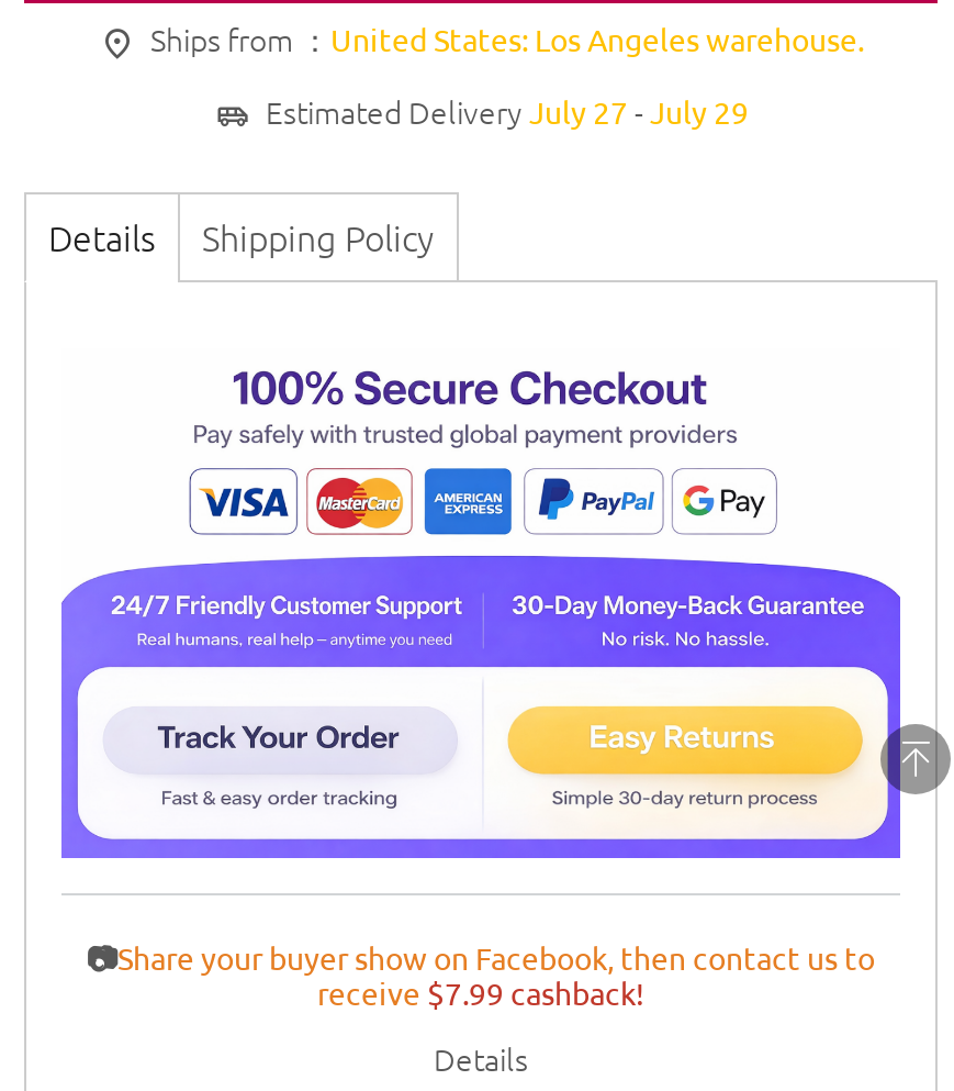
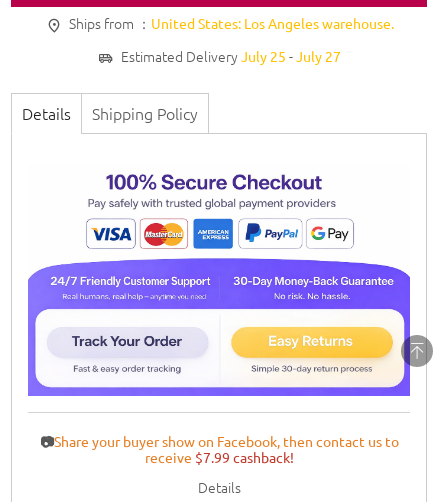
[266,88,749,132] Estimated Delivery July 27 - July 29 -> [121,45,341,65] Estimated Delivery July 25 - July 27

